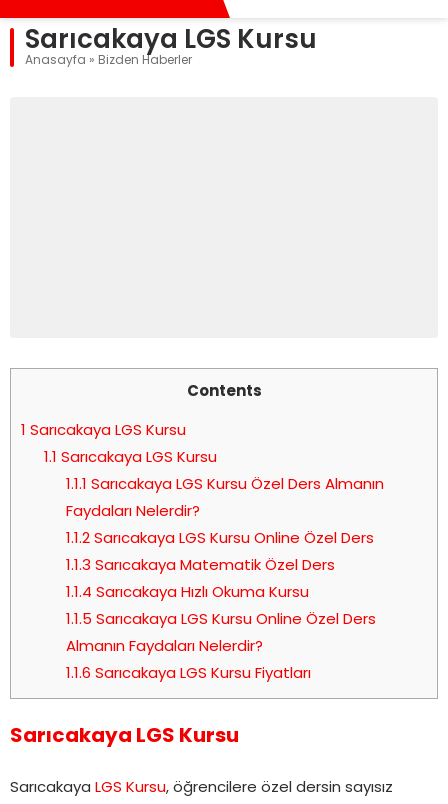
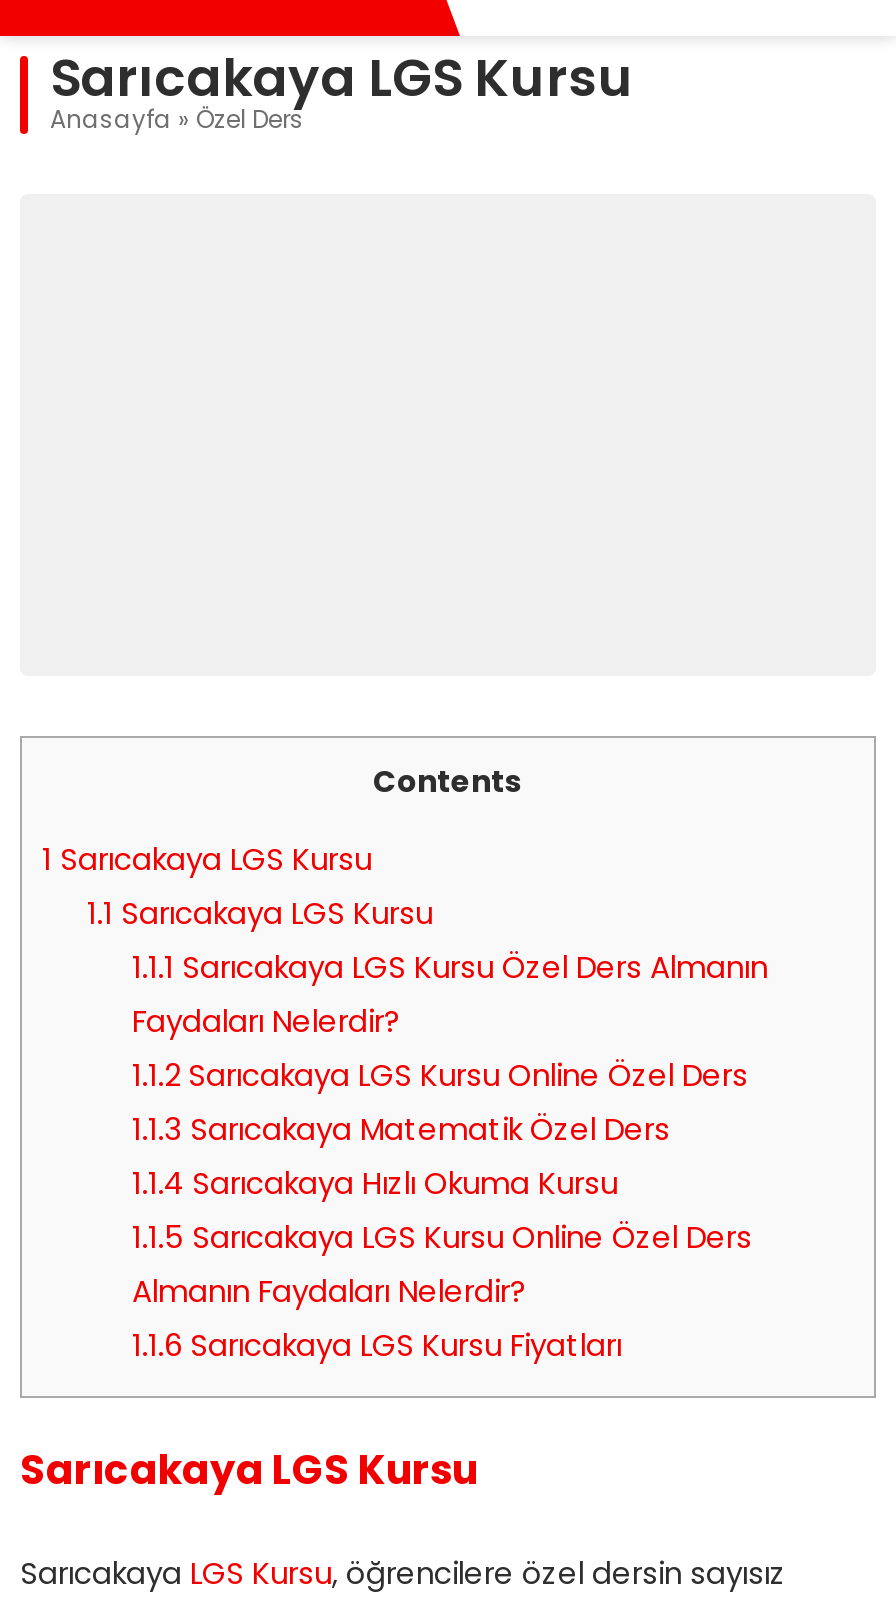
[25,55,192,67] Anasayfa» Bizden Haberler -> [50,110,304,134] Anasayfa» Özel Ders

